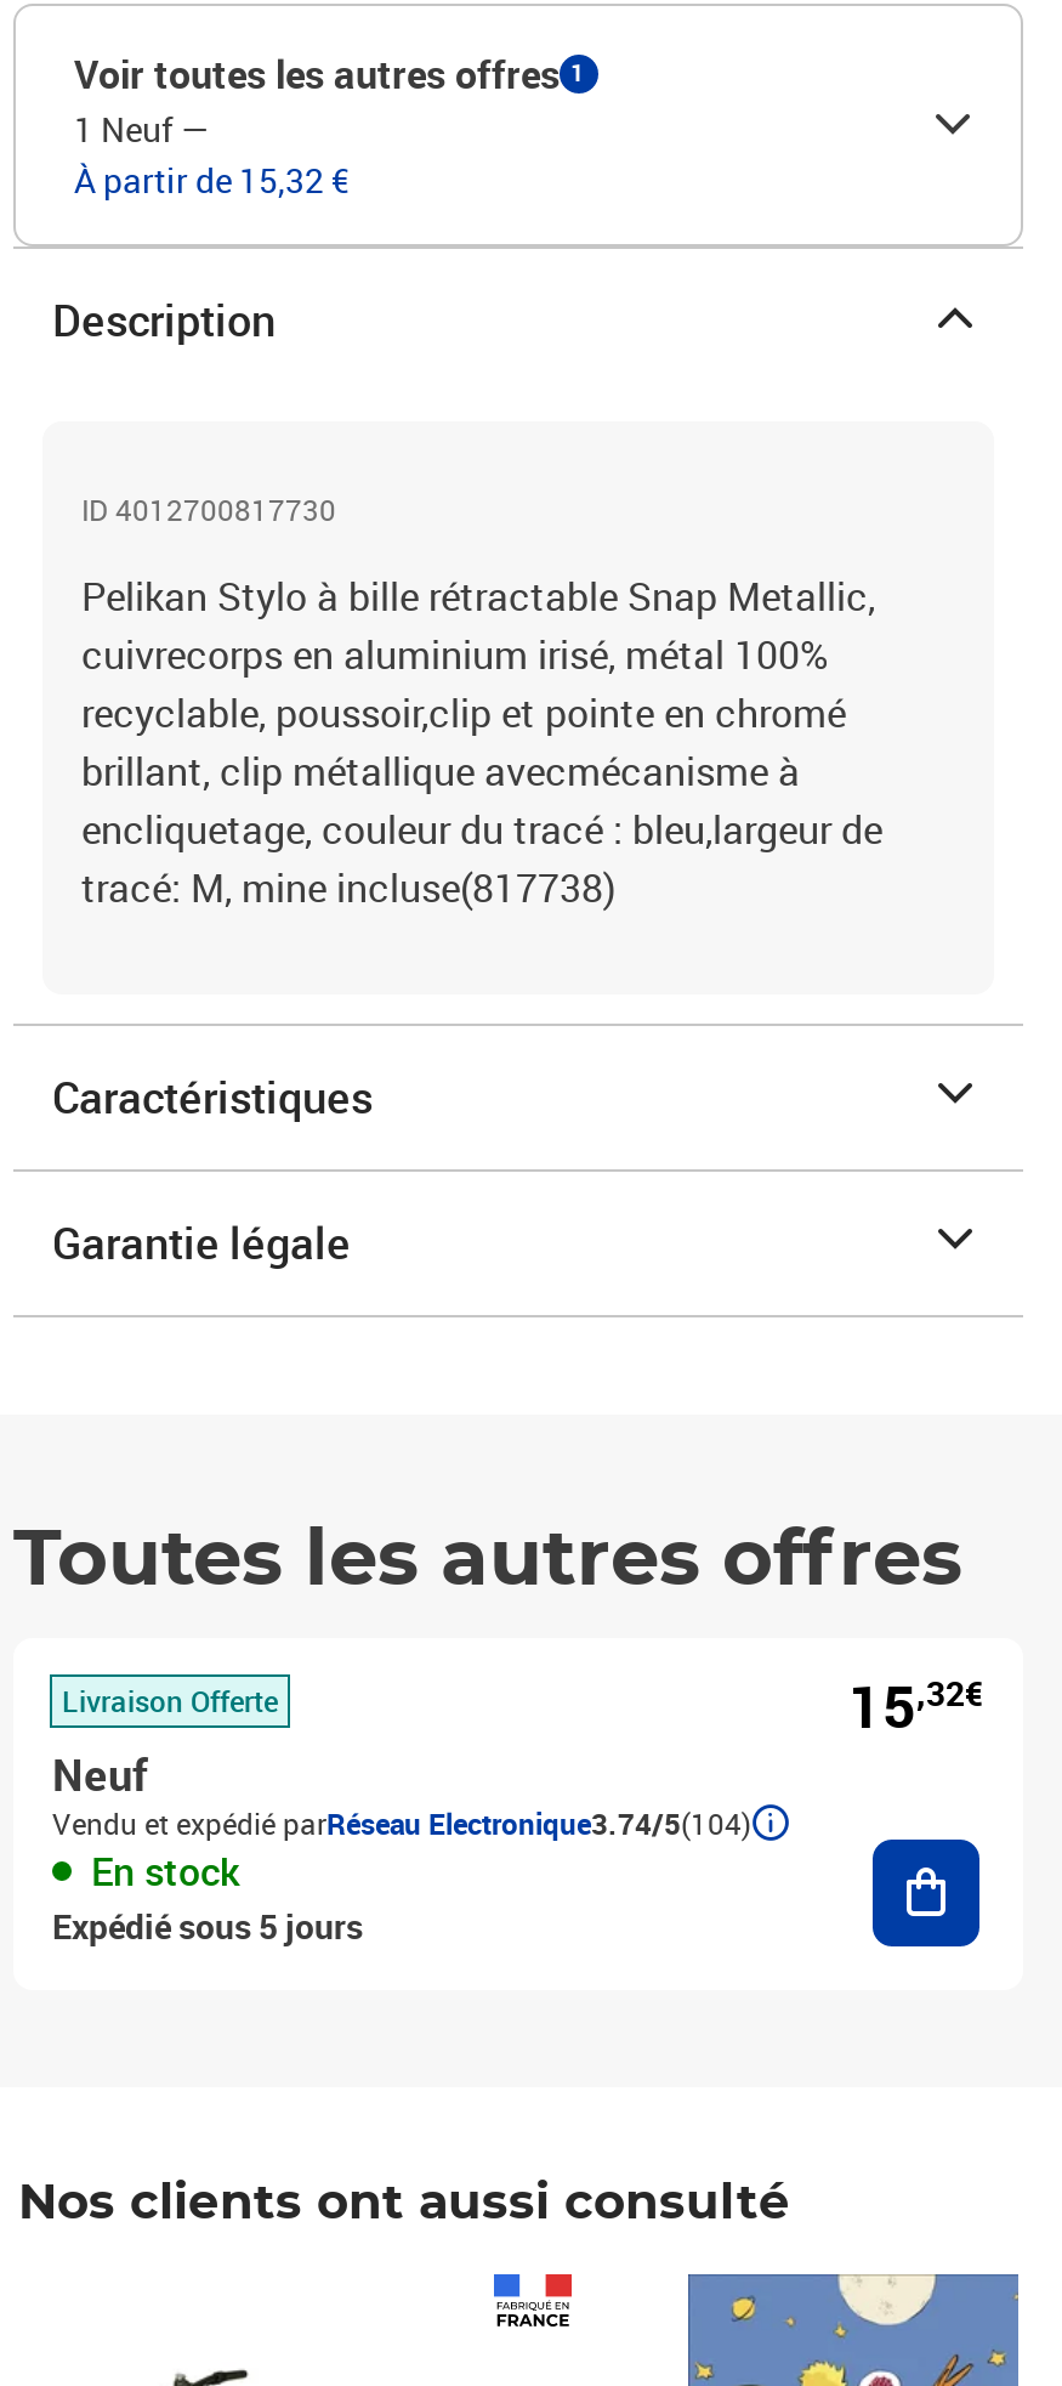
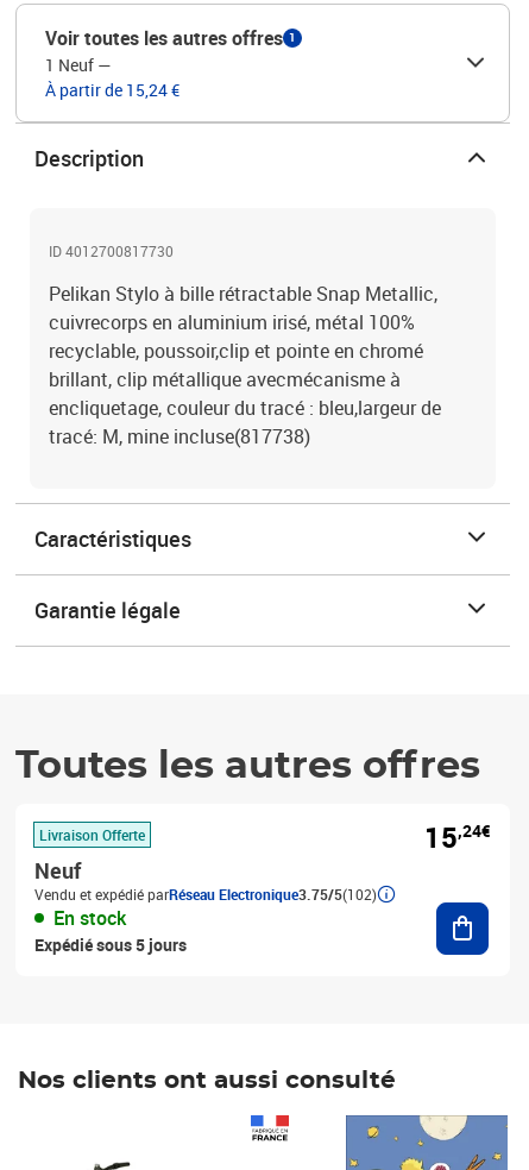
[74,157,348,203] À partir de 15,32 € -> [45,78,180,101] À partir de 15,24 €
[848,1667,984,1745] 15,32€ -> [424,818,491,856] 15,24€
[52,1803,751,1842] Vendu et expédié parRéseau Electronique3.74/5(104) -> [34,885,377,904] Vendu et expédié parRéseau Electronique3.75/5(102)

